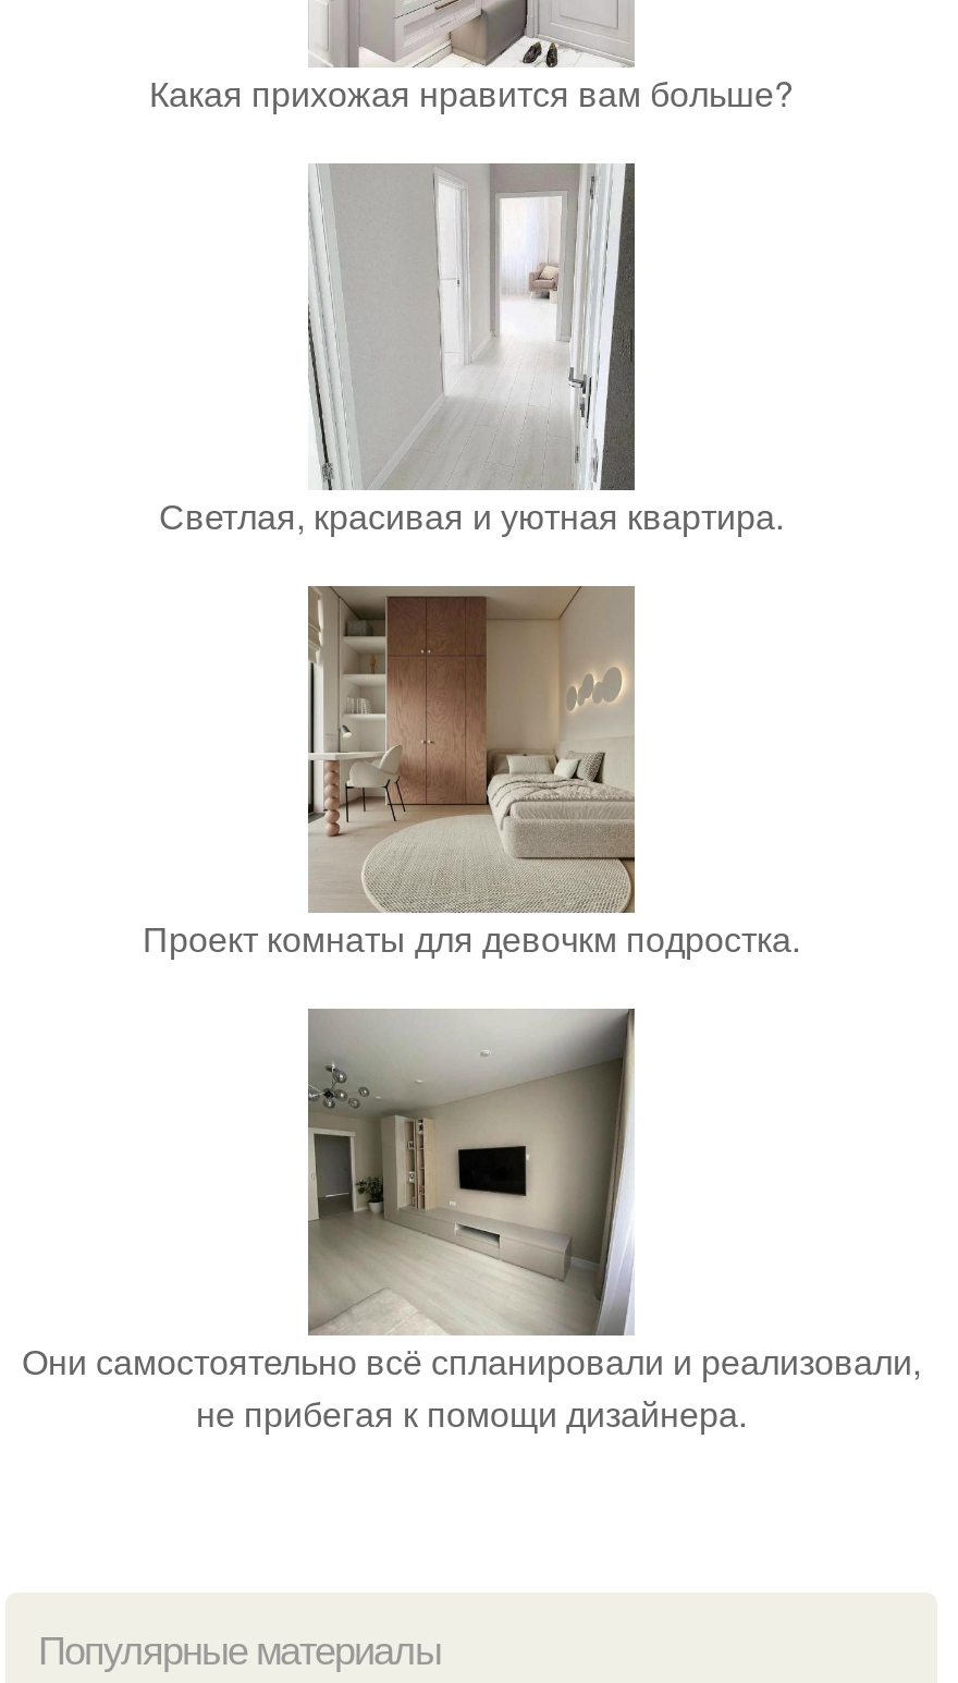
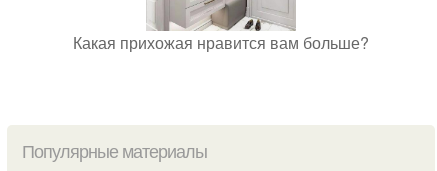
[159,161,784,540] [image] | Светлая, красивая и уютная квартира. -> none
[143,558,800,963] [image] | Проект комнаты для девочкм подростка. -> none
[22,980,921,1438] [image] | Они самостоятельно всё спланировали и реализовали, | не прибегая к помощи дизайнера. -> none

